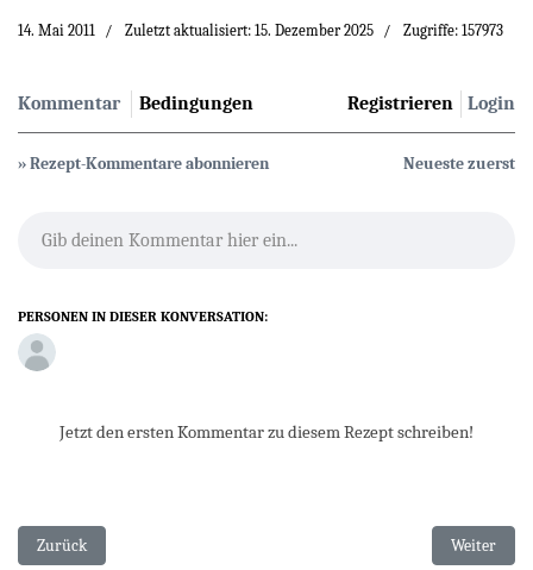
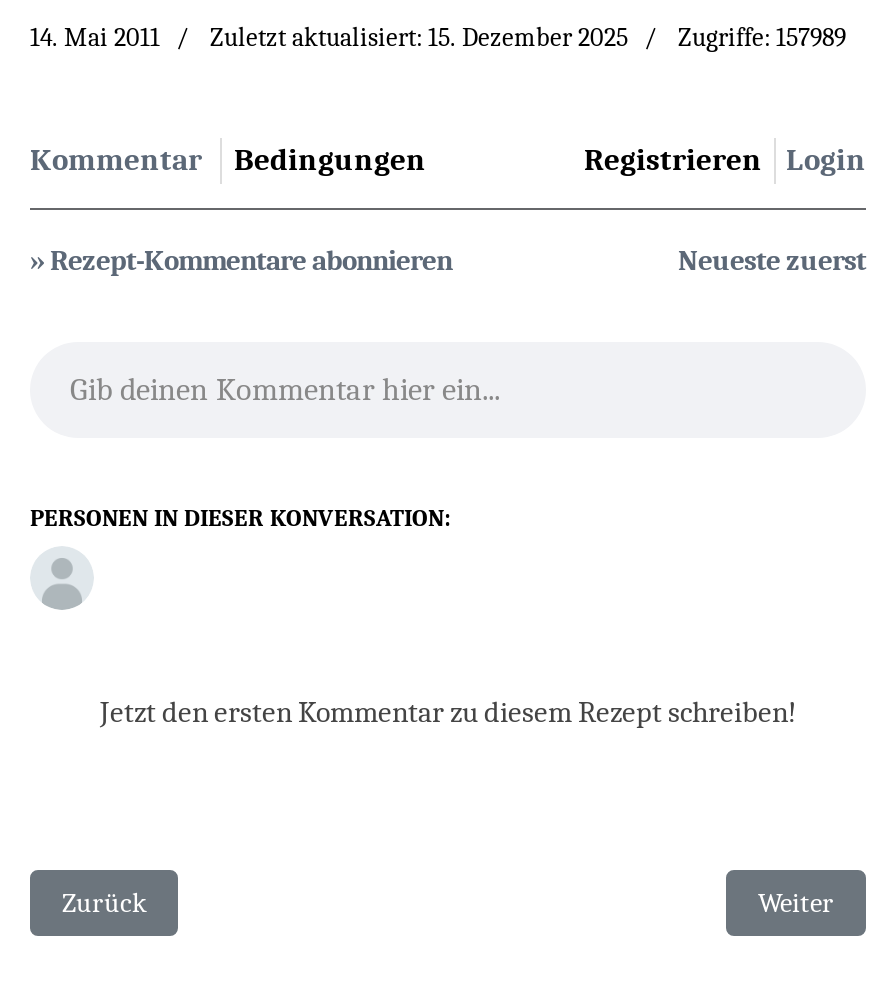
[18,21,503,39] 14. Mai 2011 Zuletzt aktualisiert: 15. Dezember 2025 Zugriffe: 157973 -> [30,21,846,51] 14. Mai 2011 Zuletzt aktualisiert: 15. Dezember 2025 Zugriffe: 157989

